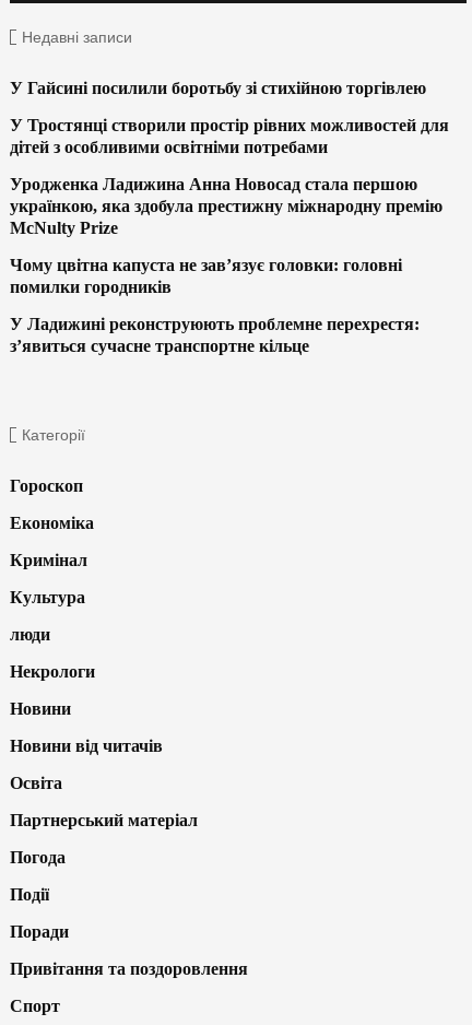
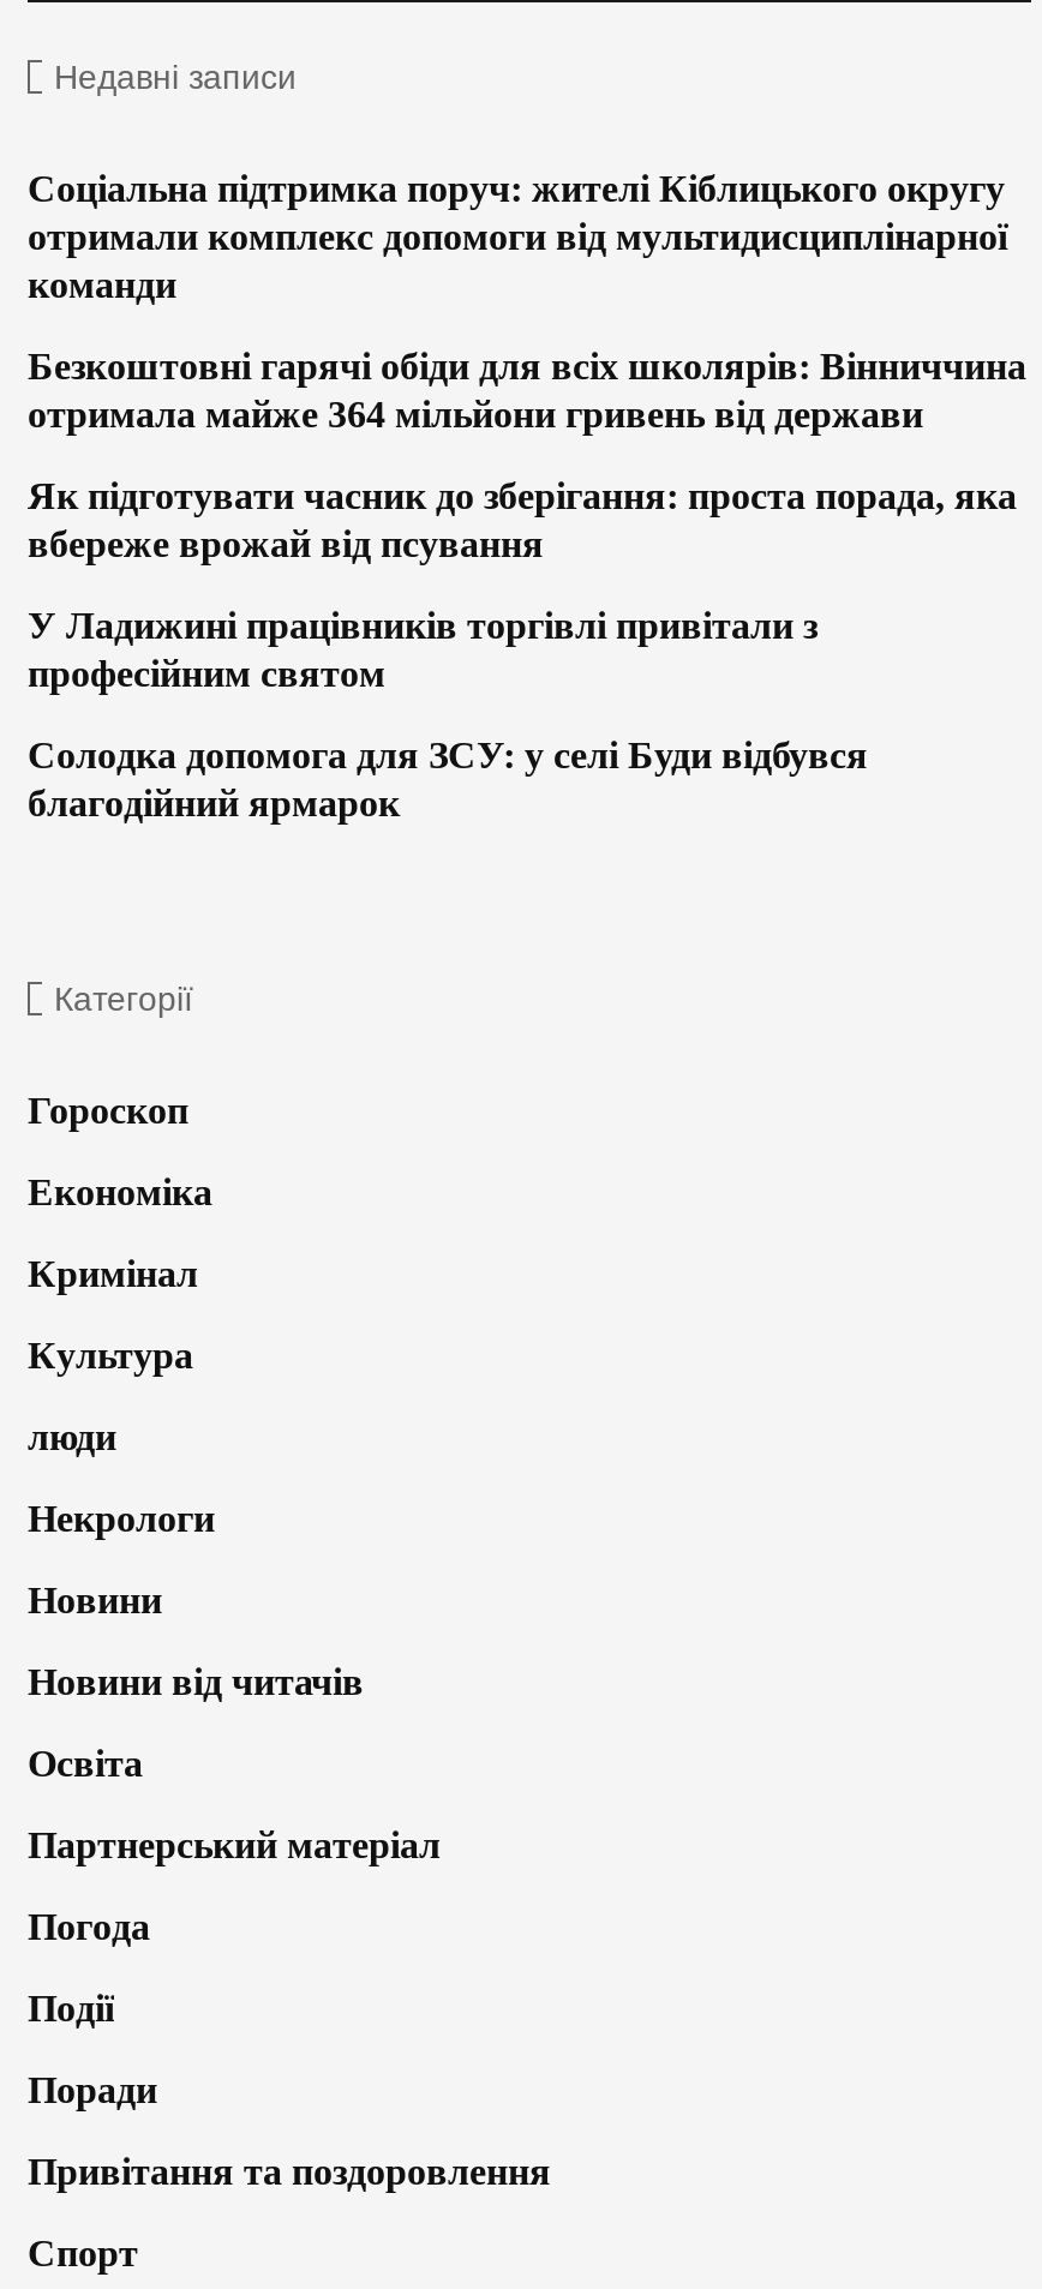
[10,79,426,97] У Гайсині посилили боротьбу зі стихійною торгівлею -> [28,168,1007,305] Соціальна підтримка поруч: жителі Кіблицького округу | отримали комплекс допомоги від мультидисциплінарної | команди
[10,116,449,156] У Тростянці створили простір рівних можливостей для | дітей з особливими освітніми потребами -> [28,346,1026,435] Безкоштовні гарячі обіди для всіх школярів: Вінниччина | отримала майже 364 мільйони гривень від держави
[10,175,442,237] Уродженка Ладижина Анна Новосад стала першою | українкою, яка здобула престижну міжнародну премію | McNulty Prize -> [28,475,1017,564] Як підготувати часник до зберігання: проста порада, яка | вбереже врожай від псування
[10,256,402,296] Чому цвітна капуста не зав’язує головки: головні | помилки городників -> [28,605,818,694] У Ладижині працівників торгівлі привітали з | професійним святом
[10,315,420,355] У Ладижині реконструюють проблемне перехрестя: | з’явиться сучасне транспортне кільце -> [28,735,868,823] Солодка допомога для ЗСУ: у селі Буди відбувся | благодійний ярмарок

